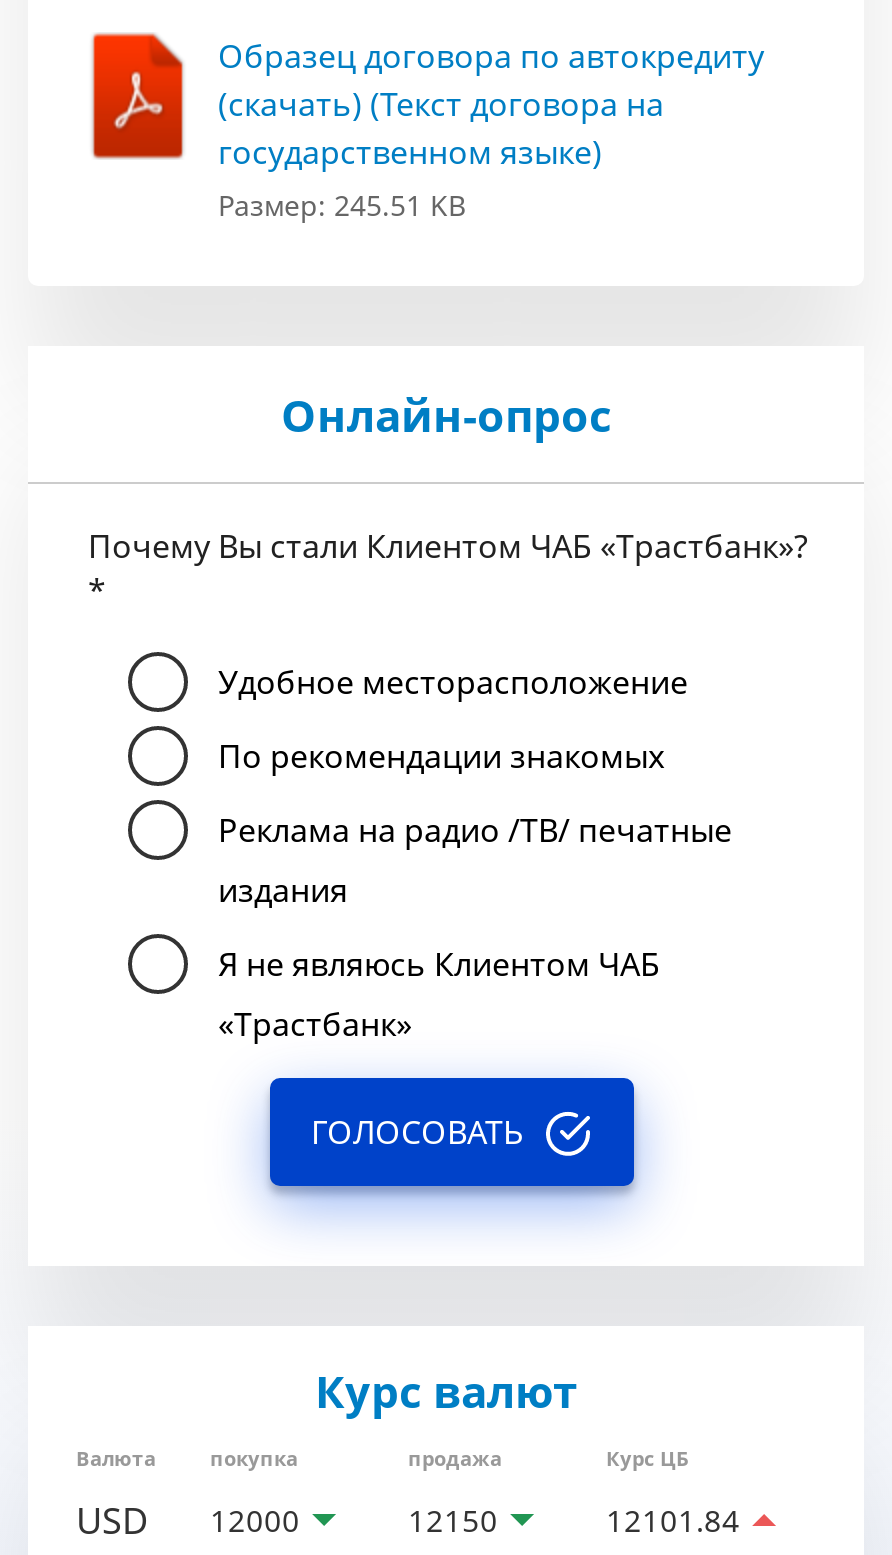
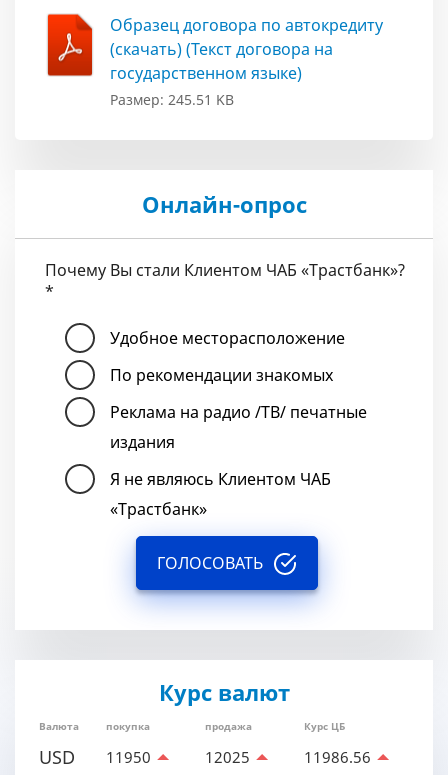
[76,1496,300,1544] USD 12000 -> [39,745,151,769] USD 11950
[408,1500,498,1540] 12150 -> [205,747,250,767] 12025
[606,1500,740,1540] 12101.84 -> [304,747,371,767] 11986.56

